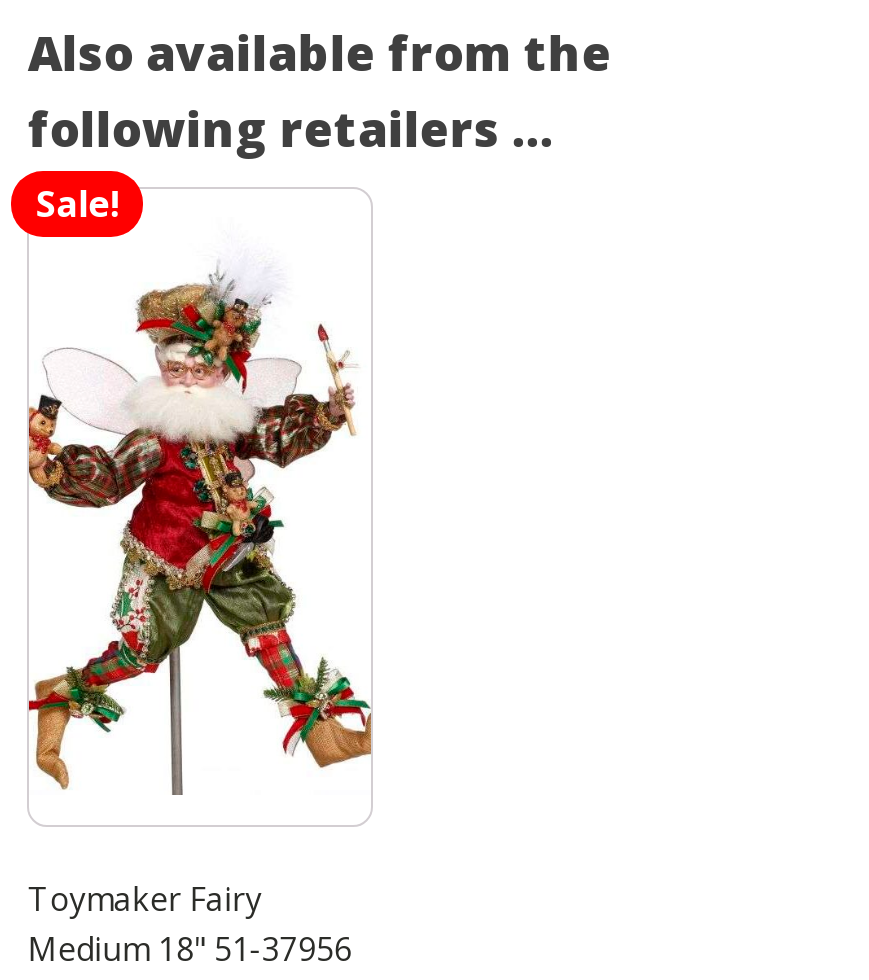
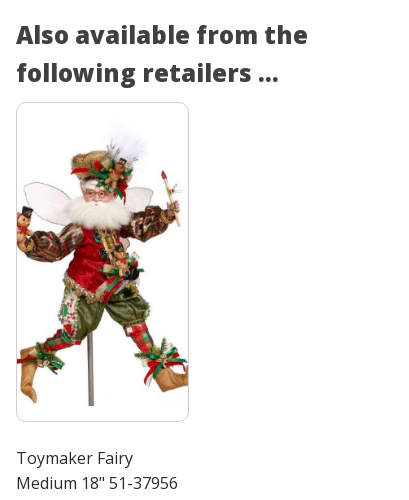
[36,178,120,226] Sale! -> none

